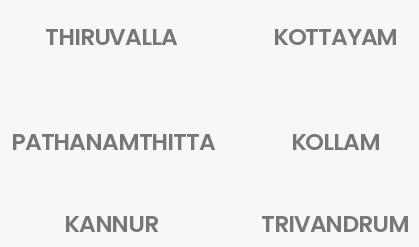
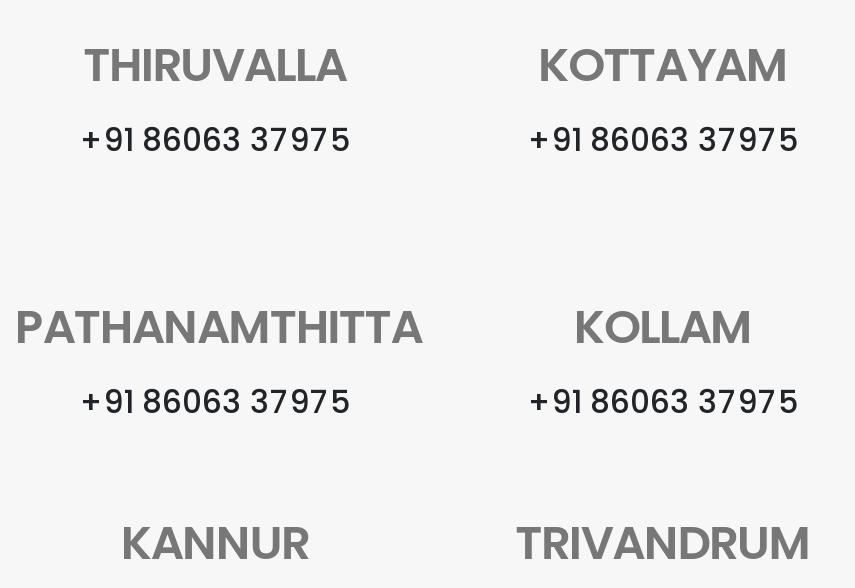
none -> [80,118,350,160] +91 86063 37975
none -> [528,118,798,160] +91 86063 37975
none -> [80,380,350,422] +91 86063 37975
none -> [528,380,798,422] +91 86063 37975

